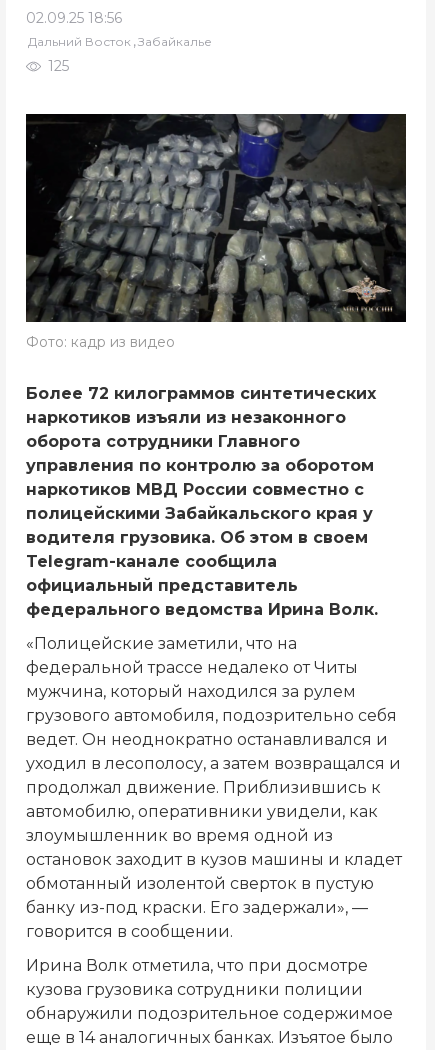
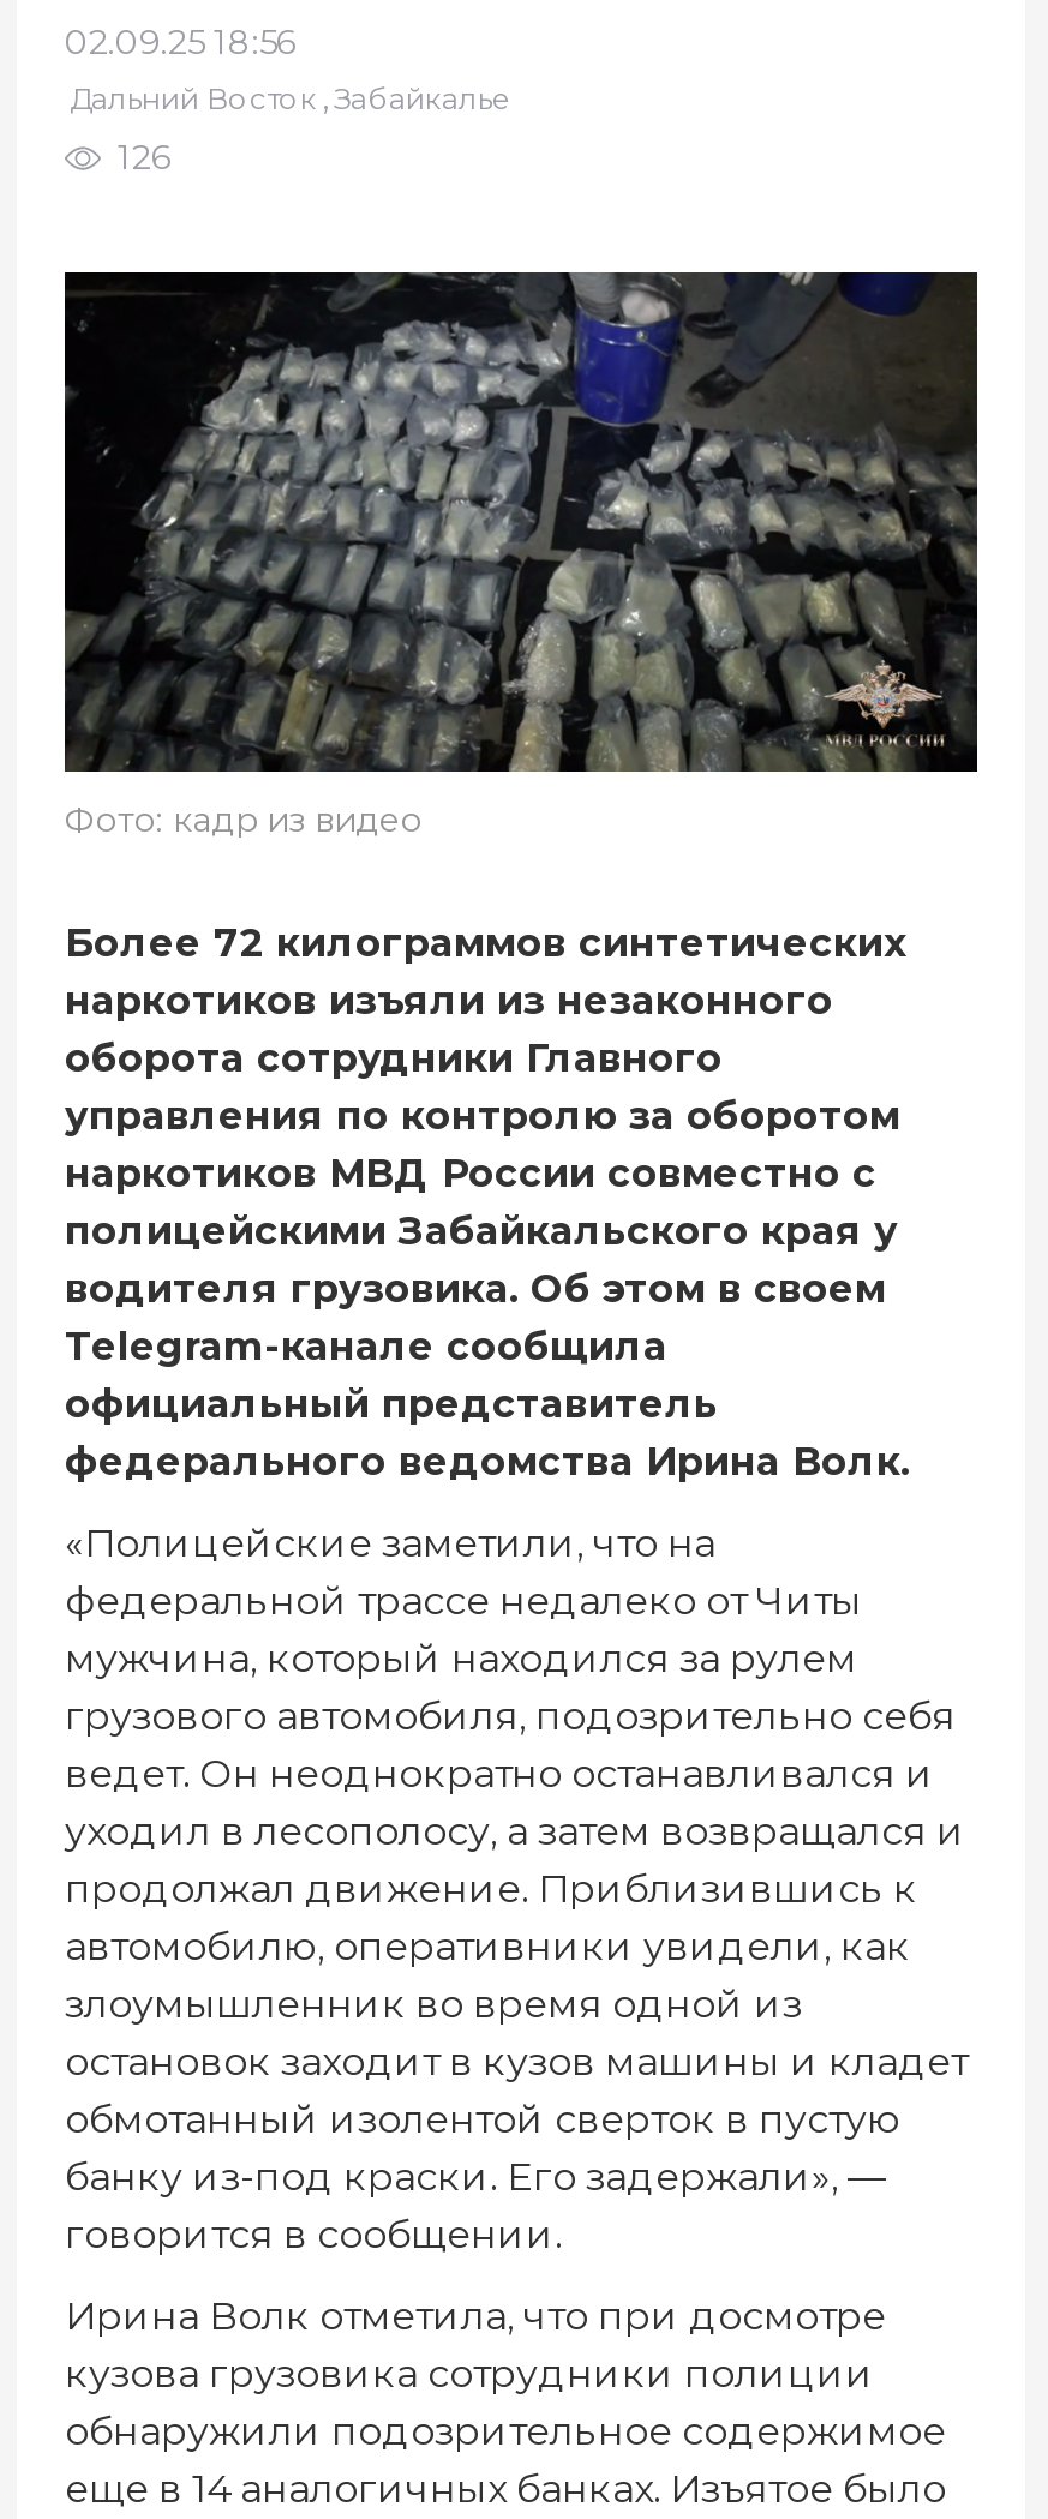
[48,57,69,75] 125 -> [118,137,170,180] 126

